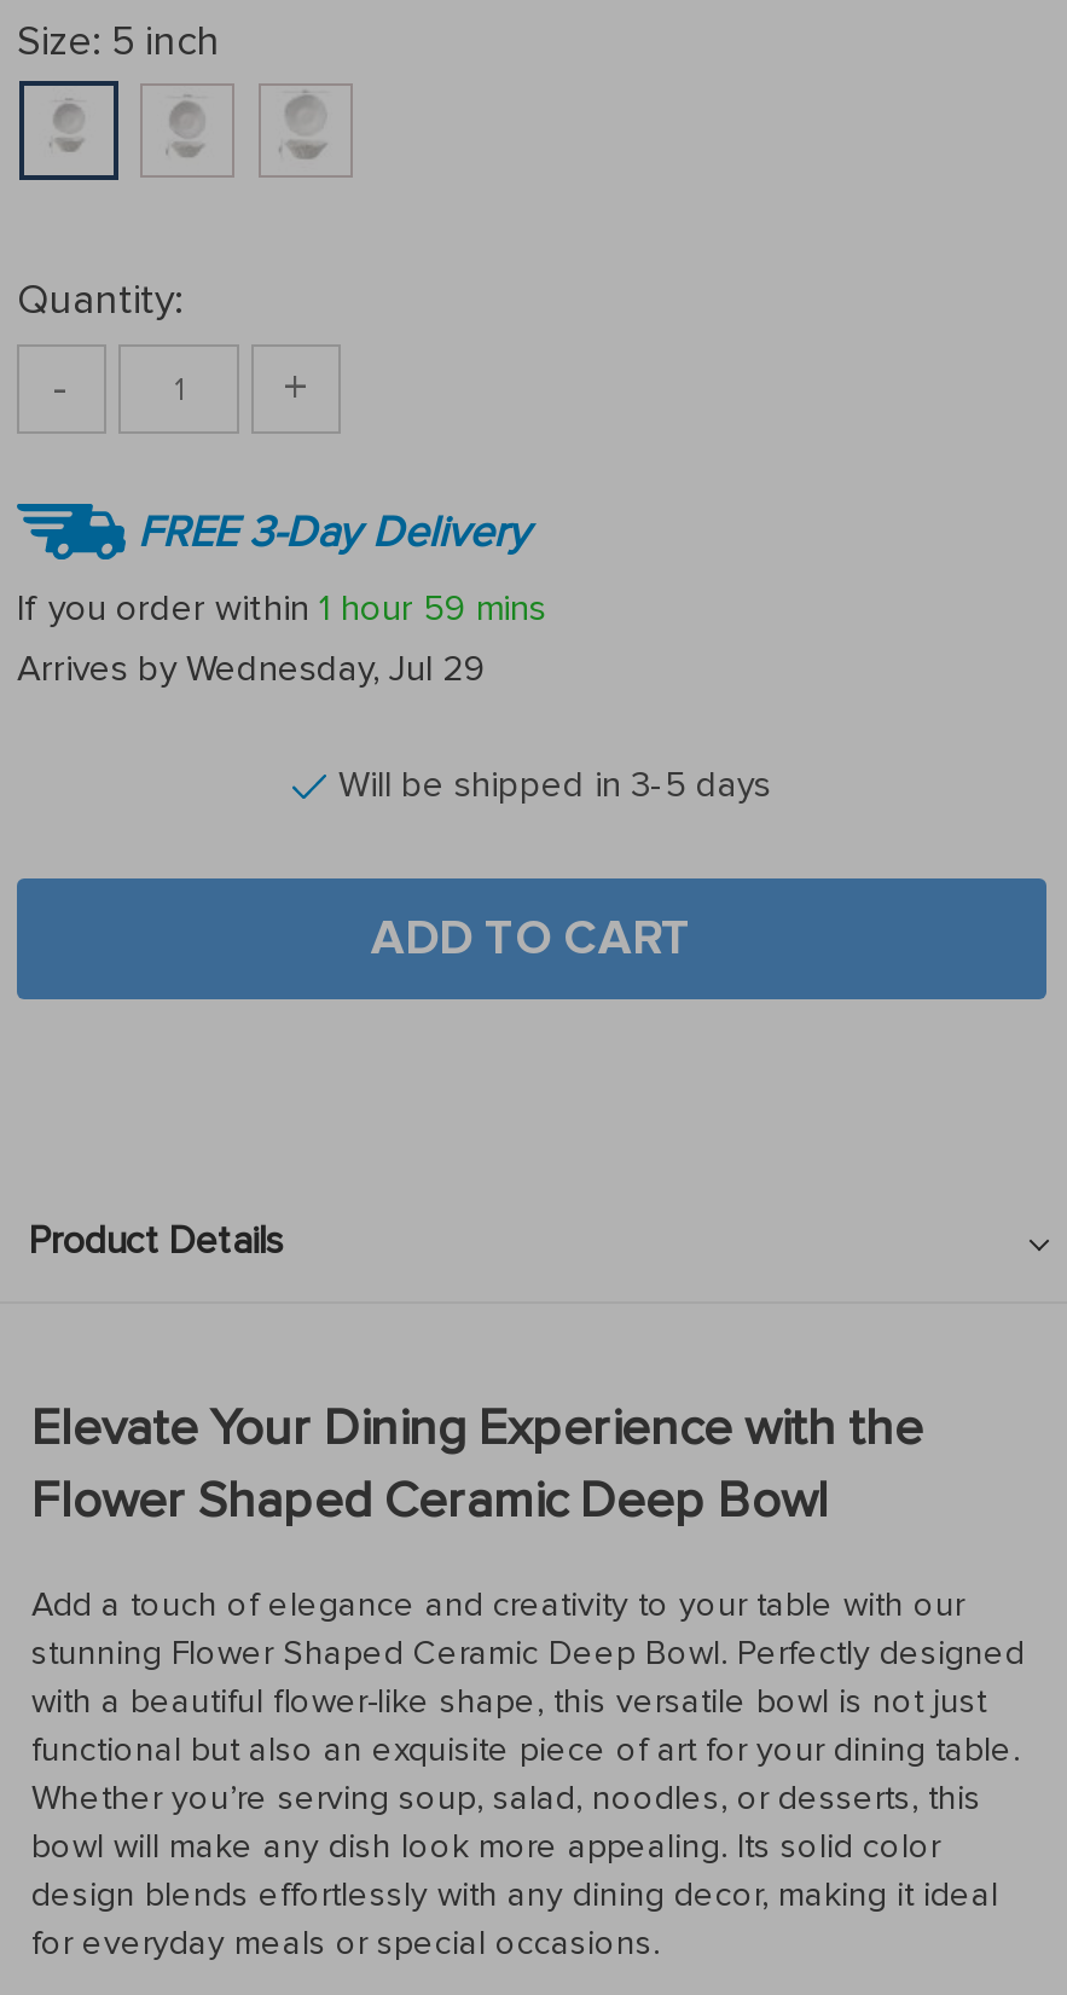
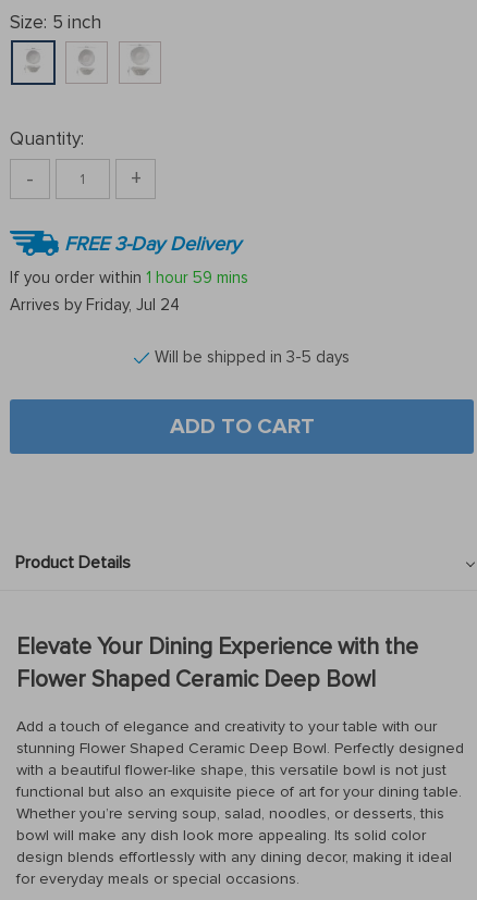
[17,646,486,690] Arrives by Wednesday, Jul 29 -> [10,295,180,315] Arrives by Friday, Jul 24

